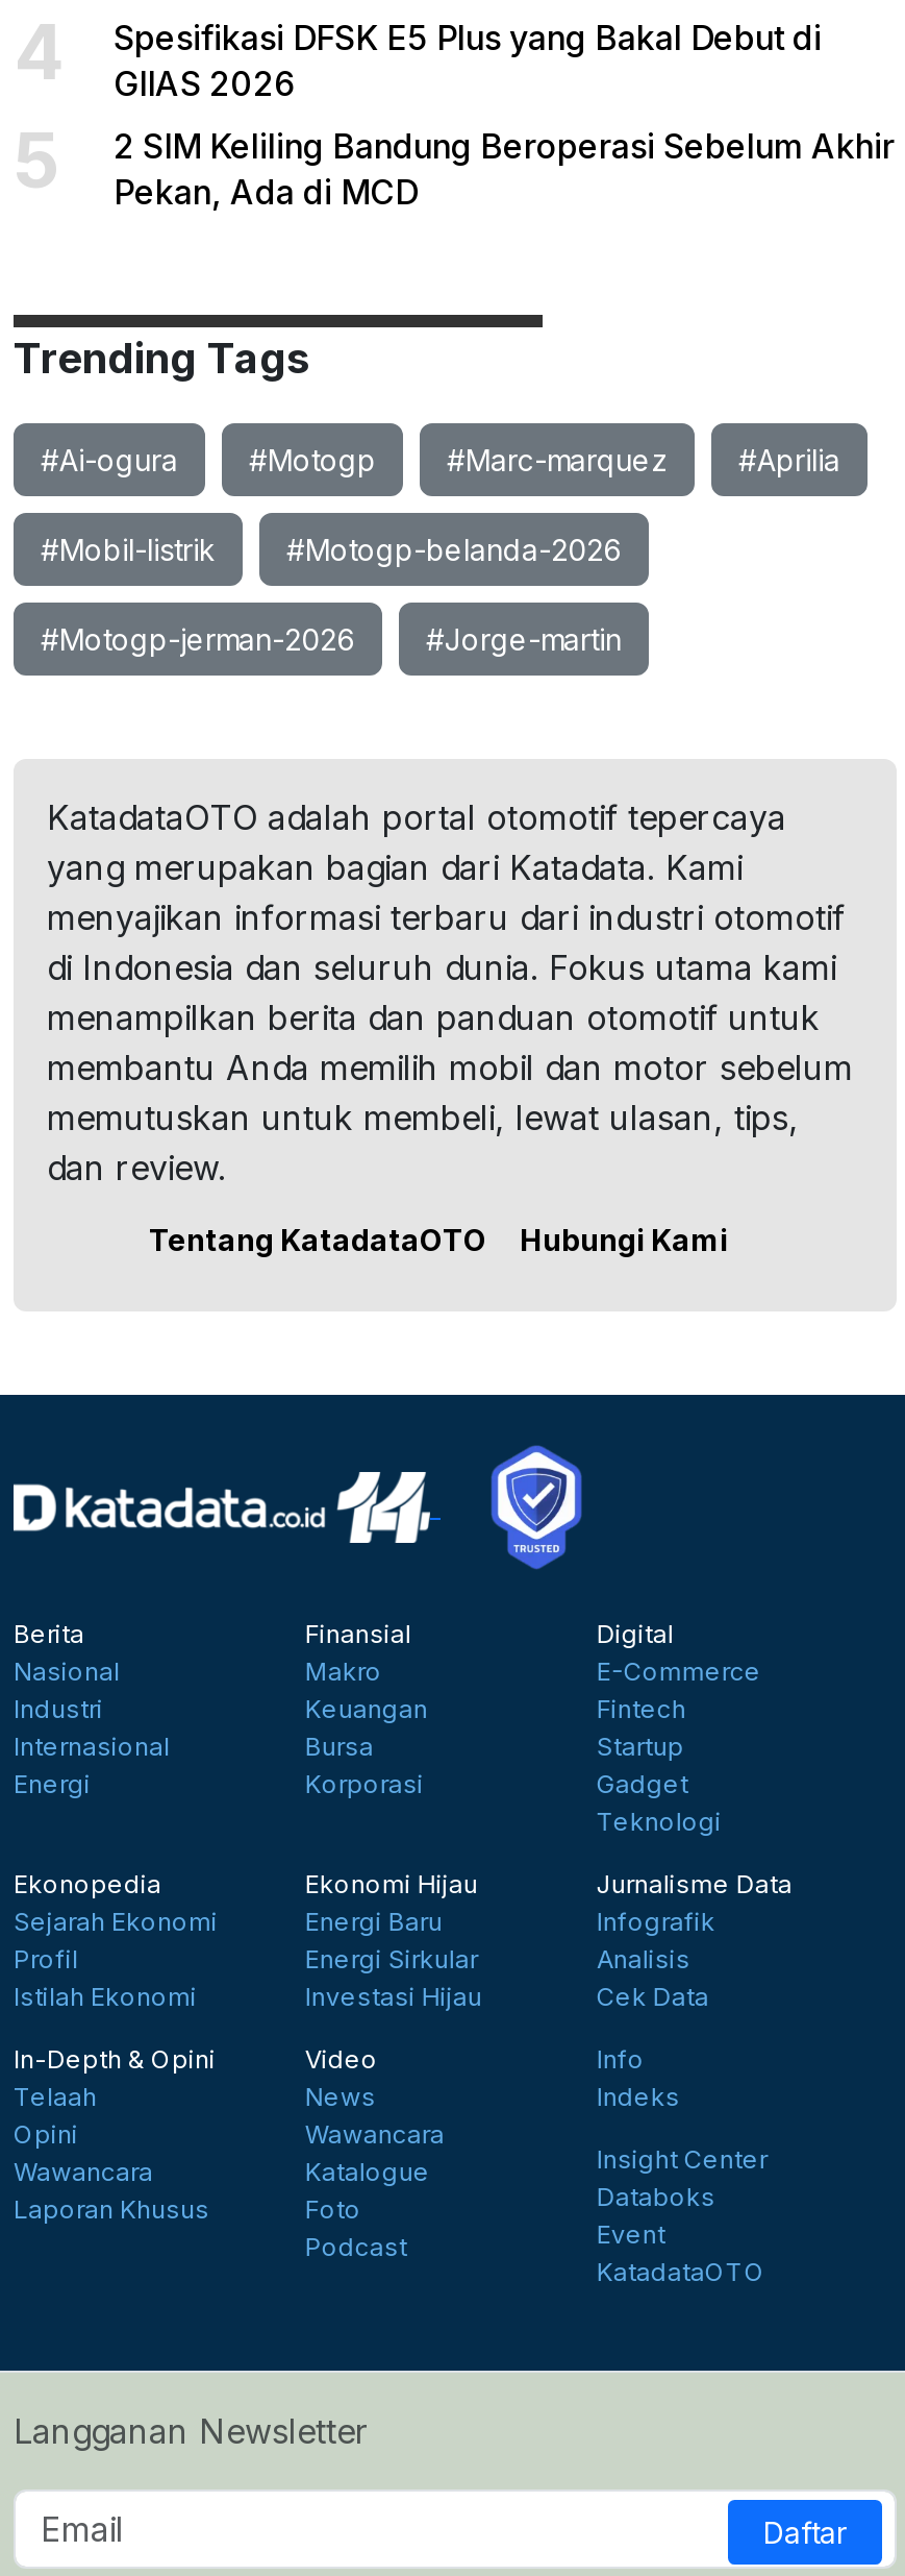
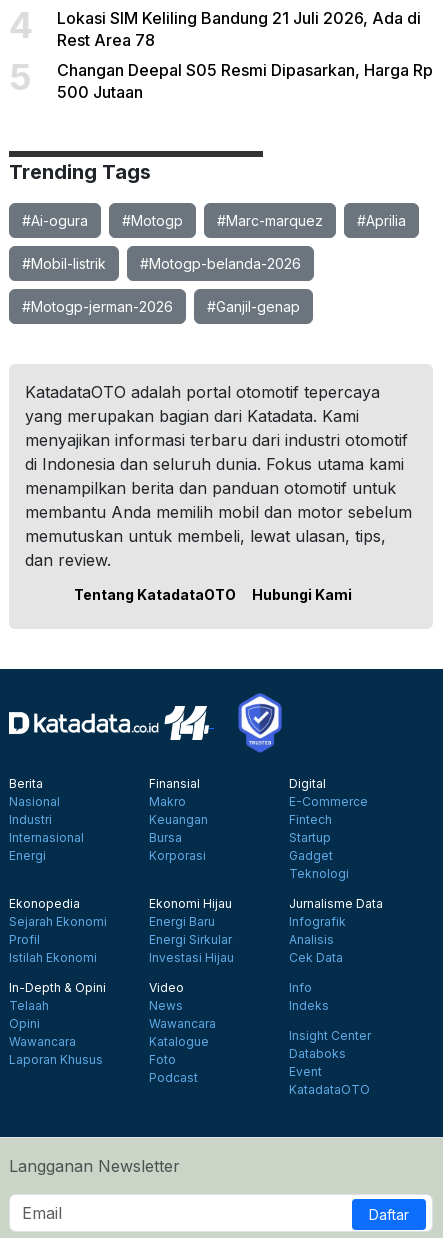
[114,17,822,104] Spesifikasi DFSK E5 Plus yang Bakal Debut di | GIIAS 2026 -> [57,8,421,50] Lokasi SIM Keliling Bandung 21 Juli 2026, Ada di | Rest Area 78
[114,125,895,213] 2 SIM Keliling Bandung Beroperasi Sebelum Akhir | Pekan, Ada di MCD -> [57,60,433,102] Changan Deepal S05 Resmi Dipasarkan, Harga Rp | 500 Jutaan
[426,621,622,657] #Jorge-martin -> [207,298,300,315] #Ganjil-genap

